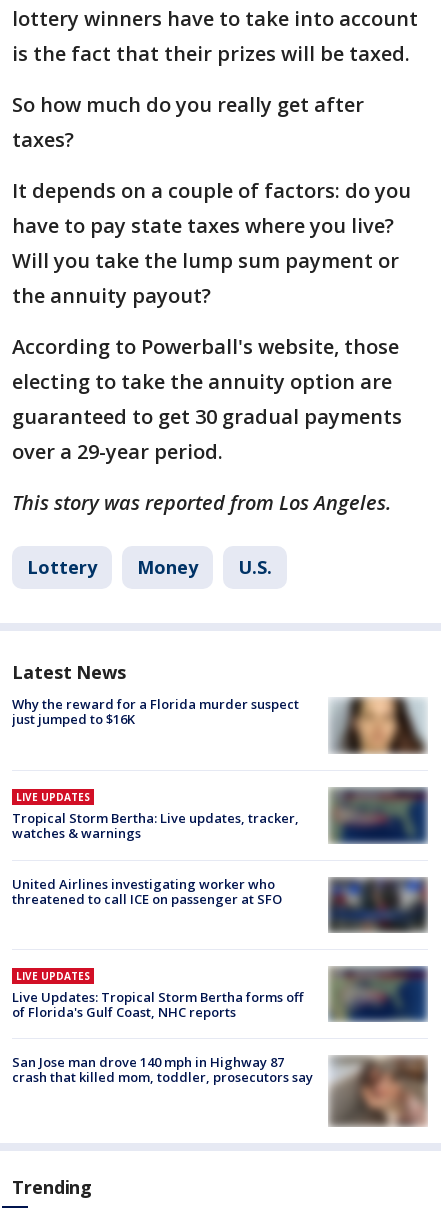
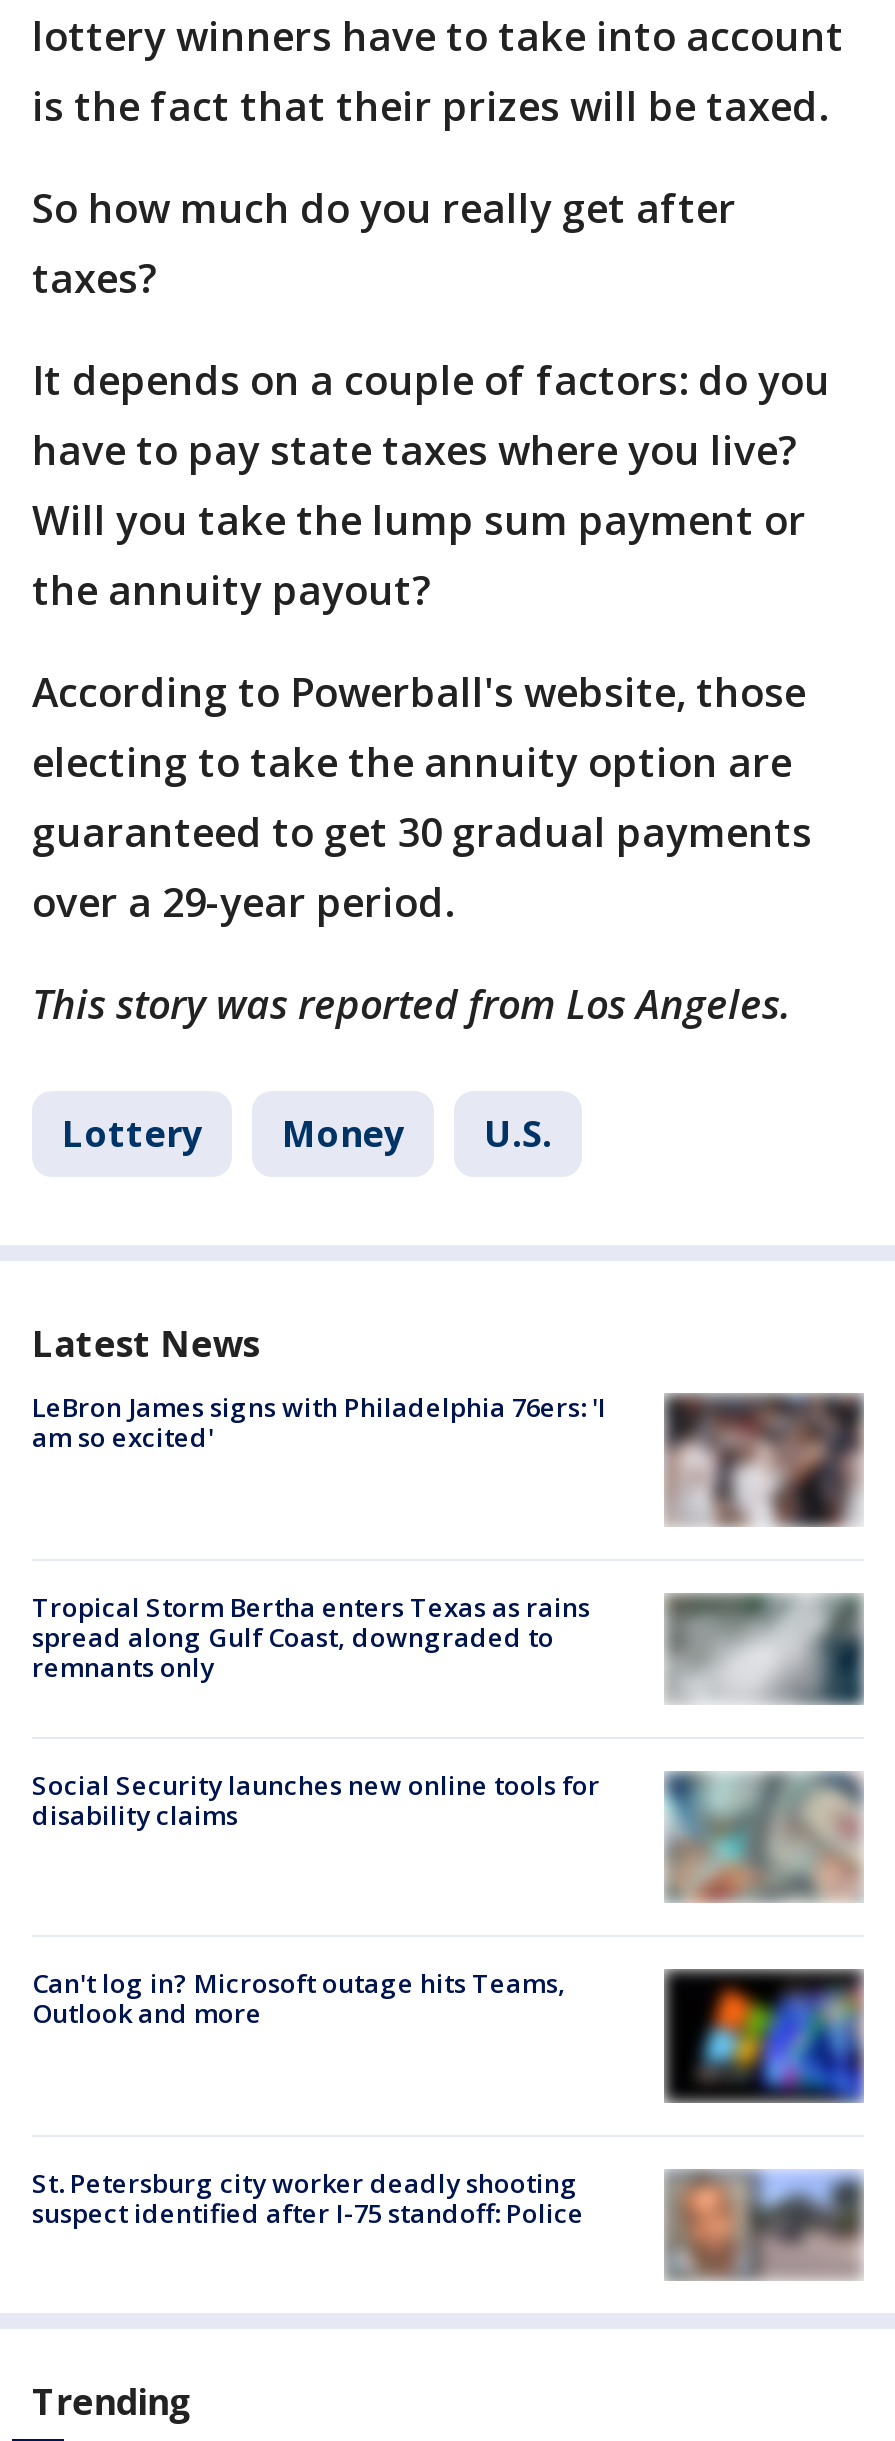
[12,695,427,755] [image] | Why the reward for a Florida murder suspect | just jumped to $16K -> [32,1389,864,1529] [image] | LeBron James signs with Philadelphia 76ers: 'I | am so excited'
[12,786,428,845] [image] | LIVE UPDATES | Tropical Storm Bertha: Live updates, tracker, | watches & warnings -> [32,1588,864,1707] [image] | Tropical Storm Bertha enters Texas as rains | spread along Gulf Coast, downgraded to | remnants only
[12,875,282,908] United Airlines investigating worker who | threatened to call ICE on passenger at SFO -> [32,1767,600,1833] Social Security launches new online tools for | disability claims
[328,876,428,936] [image] -> [664,1769,862,1903] [image]
[12,969,303,1021] LIVE UPDATES | Live Updates: Tropical Storm Bertha forms off | of Florida's Gulf Coast, NHC reports -> [32,1965,566,2031] Can't log in? Microsoft outage hits Teams, | Outlook and more
[328,965,428,1037] [image] -> [662,1961,866,2103] [image]
[12,1053,313,1086] San Jose man drove 140 mph in Highway 87 | crash that killed mom, toddler, prosecutors say -> [32,2165,584,2231] St. Petersburg city worker deadly shooting | suspect identified after I-75 standoff: Police
[328,1054,429,1127] [image] -> [668,2139,864,2281] [image]

